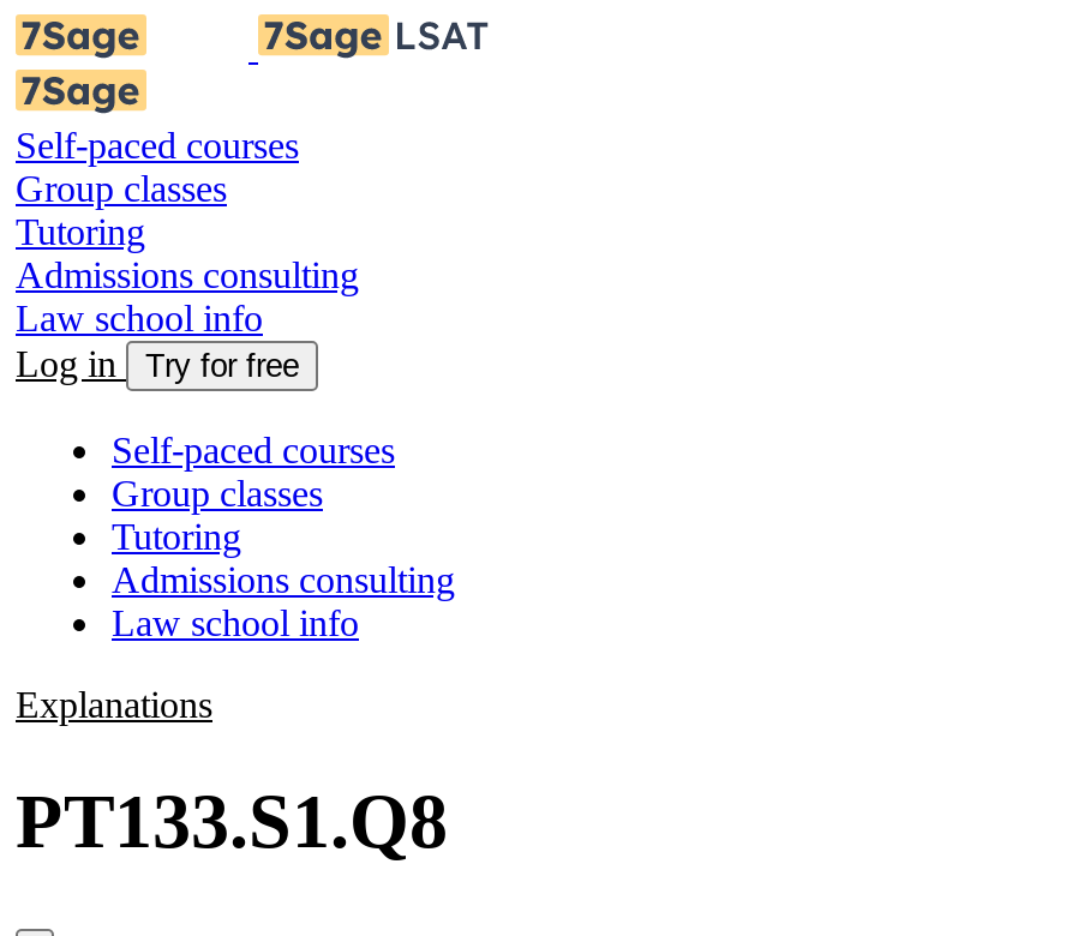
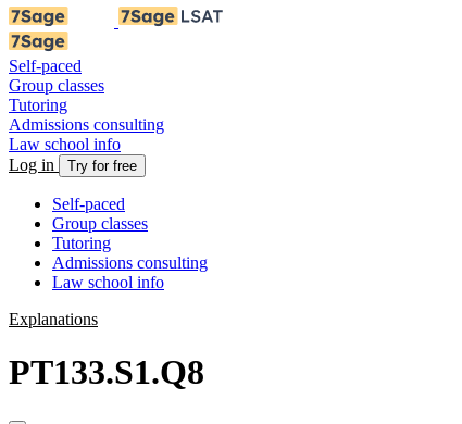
[16,125,299,166] Self-paced courses -> [9,57,82,75] Self-paced
[112,430,395,470] Self-paced courses -> [52,195,125,213] Self-paced

